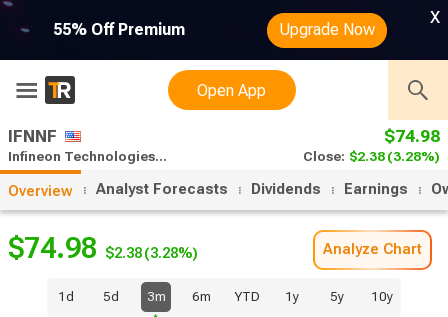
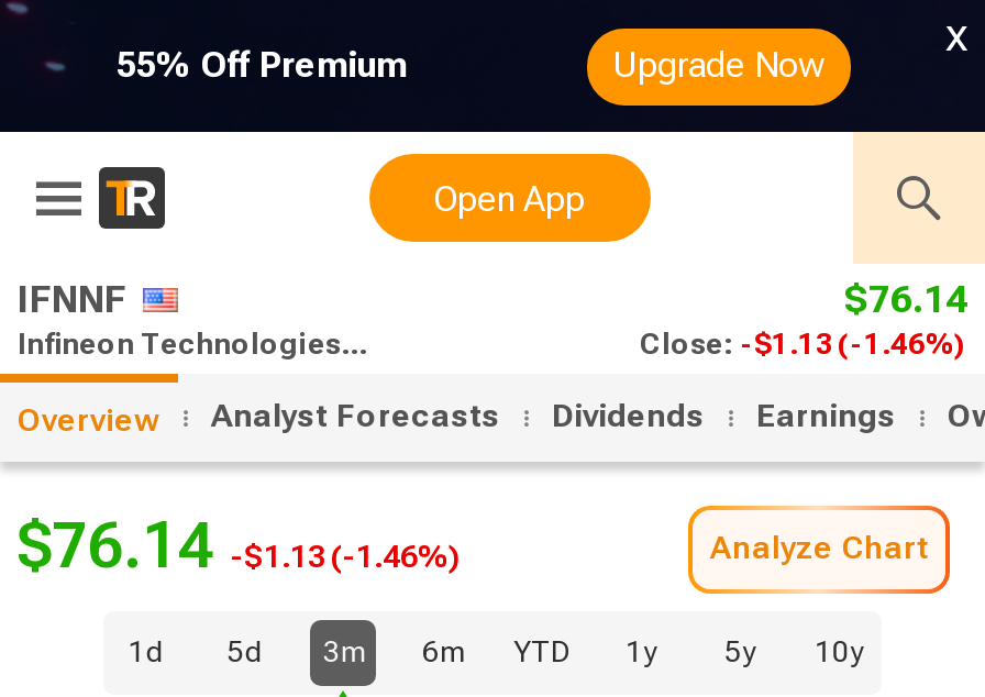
[384,126,440,146] $74.98 -> [844,277,967,321] $76.14
[303,149,440,164] Close: $2.38 (3.28%) -> [640,328,967,361] Close: -$1.13 (-1.46%)
[8,231,198,265] $74.98 $2.38 (3.28%) -> [18,508,462,583] $76.14 -$1.13 (-1.46%)

